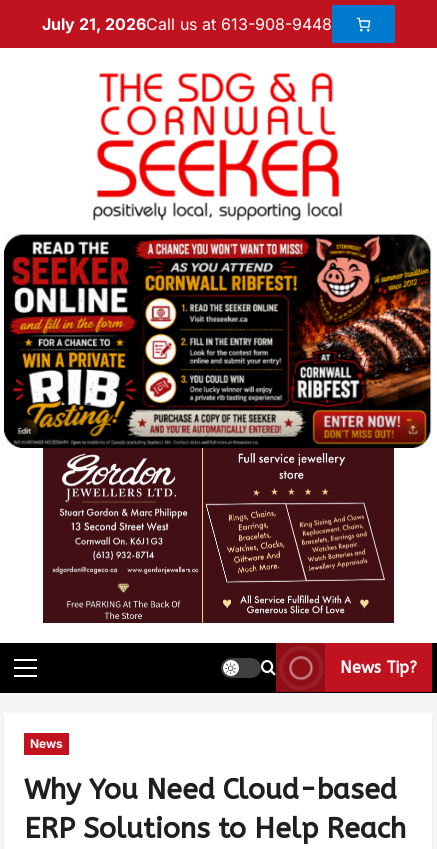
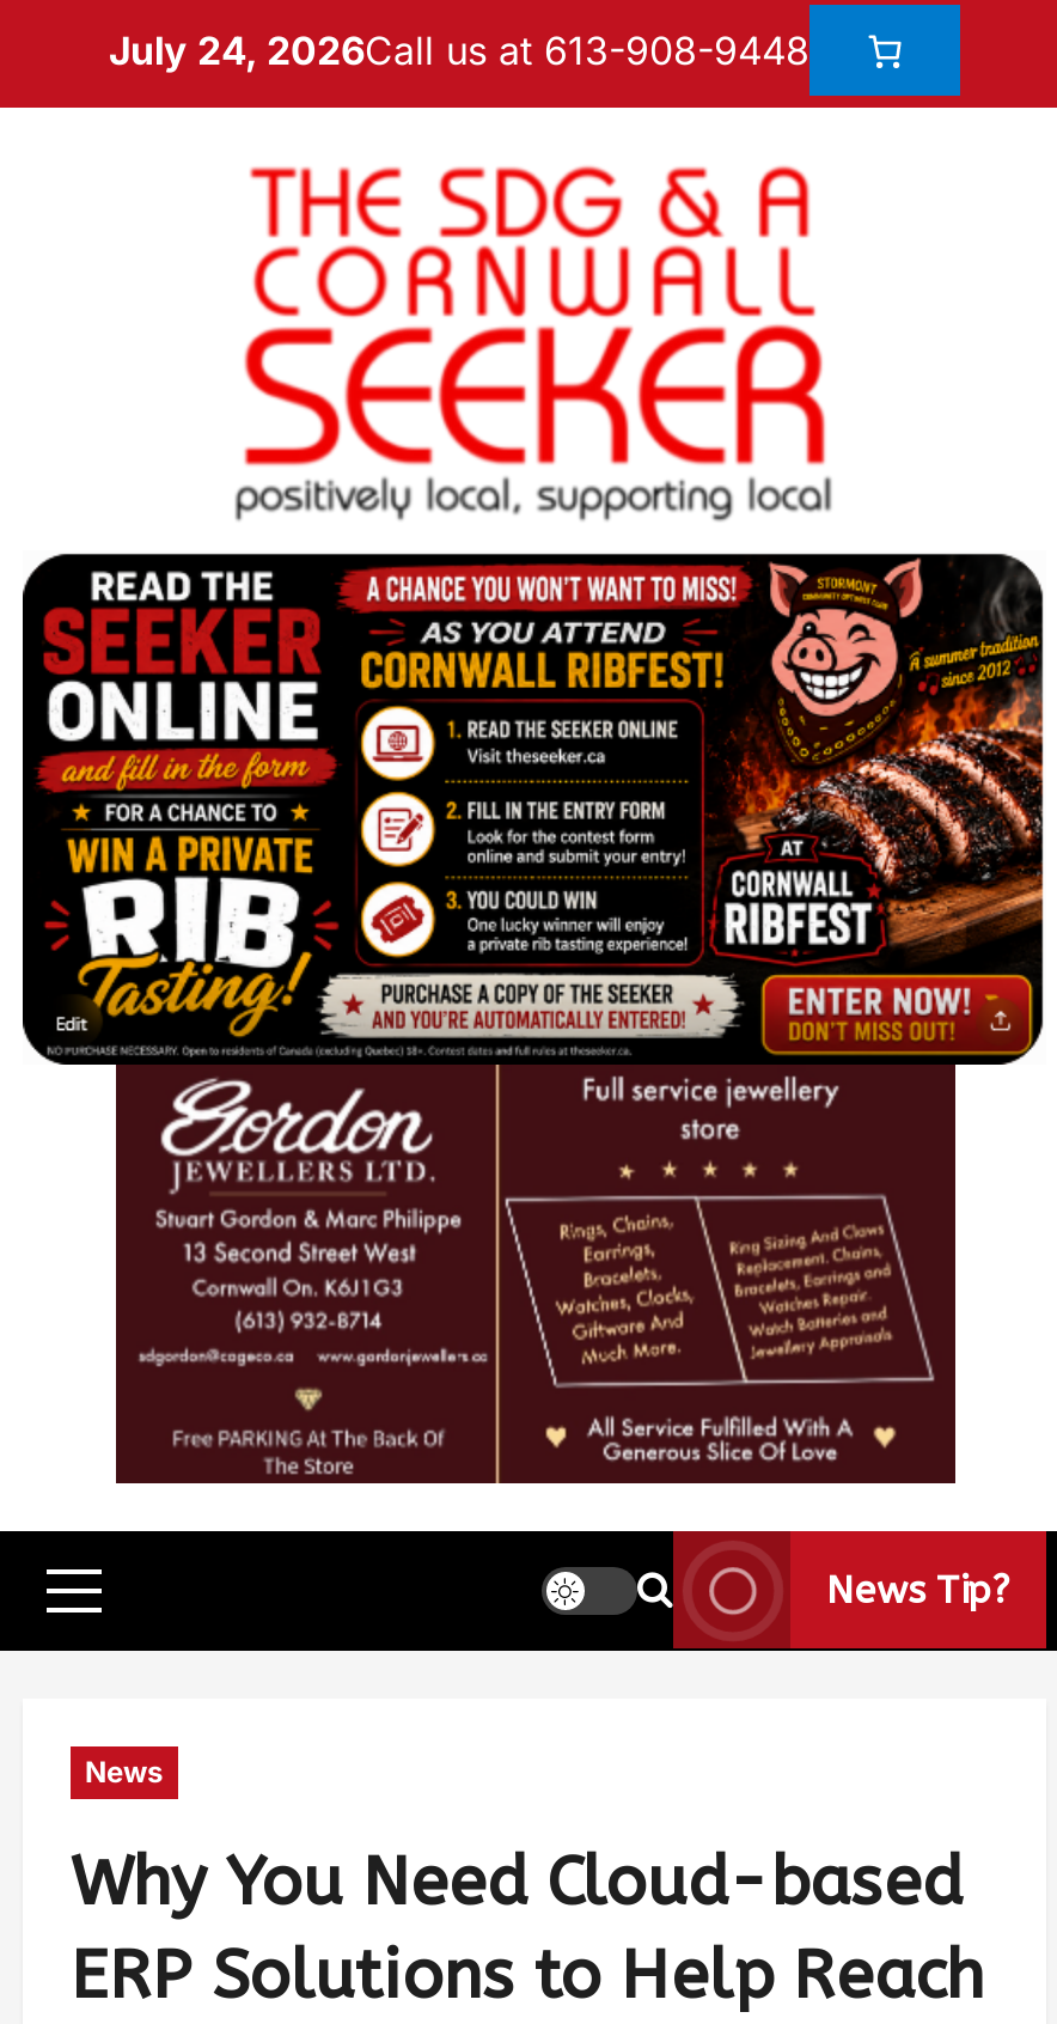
[41,13,331,34] July 21, 2026Call us at 613-908-9448 -> [109,25,809,74] July 24, 2026Call us at 613-908-9448

